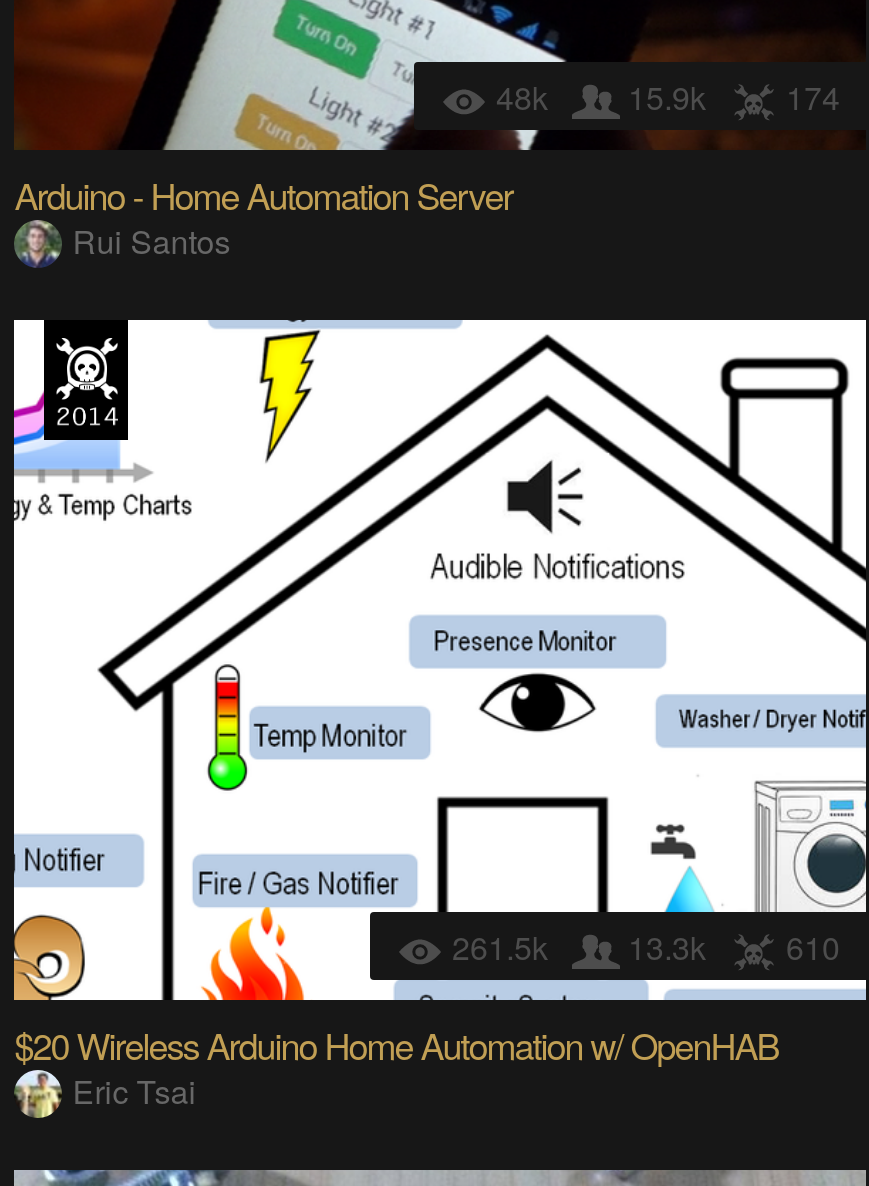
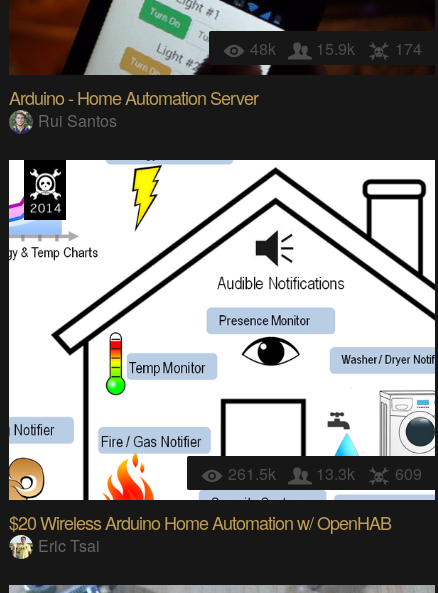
[444,924,840,970] 261.5k 13.3k 610 -> [224,462,422,485] 261.5k 13.3k 609

